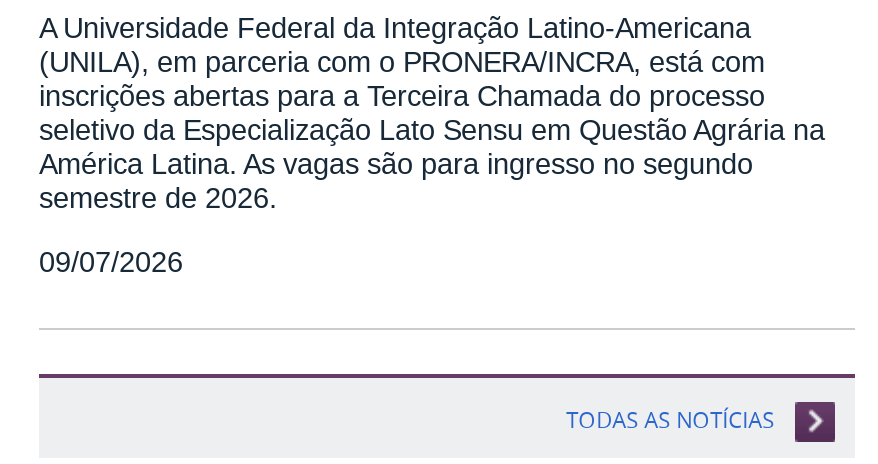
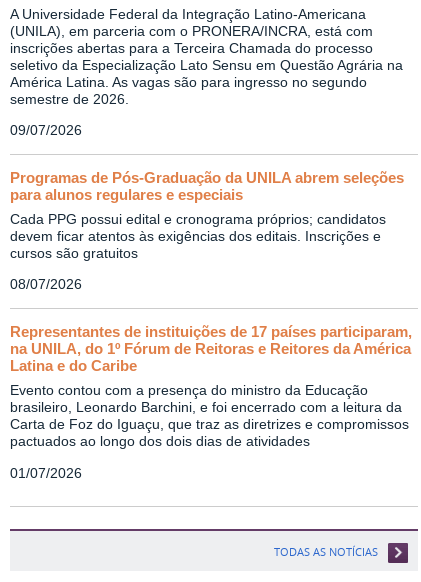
none -> [10,170,412,481] Programas de Pós-Graduação da UNILA abrem seleções | para alunos regulares e especiais | Cada PPG possui edital e cronograma próprios; candidatos | devem ficar atentos às exigências dos editais. Inscrições e | cursos são gratuitos | 08/07/2026 | Representantes de instituições de 17 países participaram, | na UNILA, do 1º Fórum de Reitoras e Reitores da América | Latina e do Caribe | Evento contou com a presença do ministro da Educação | brasileiro, Leonardo Barchini, e foi encerrado com a leitura da | Carta de Foz do Iguaçu, que traz as diretrizes e compromissos | pactuados ao longo dos dois dias de atividades | 01/07/2026

